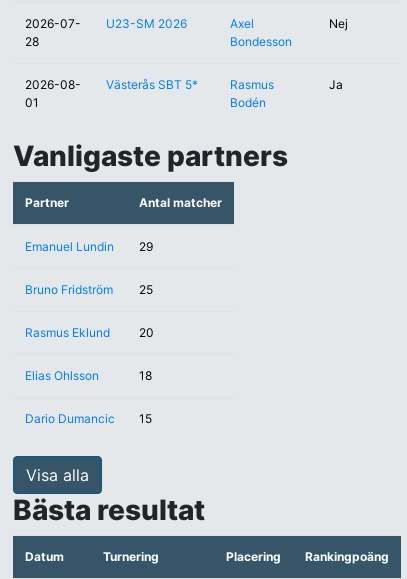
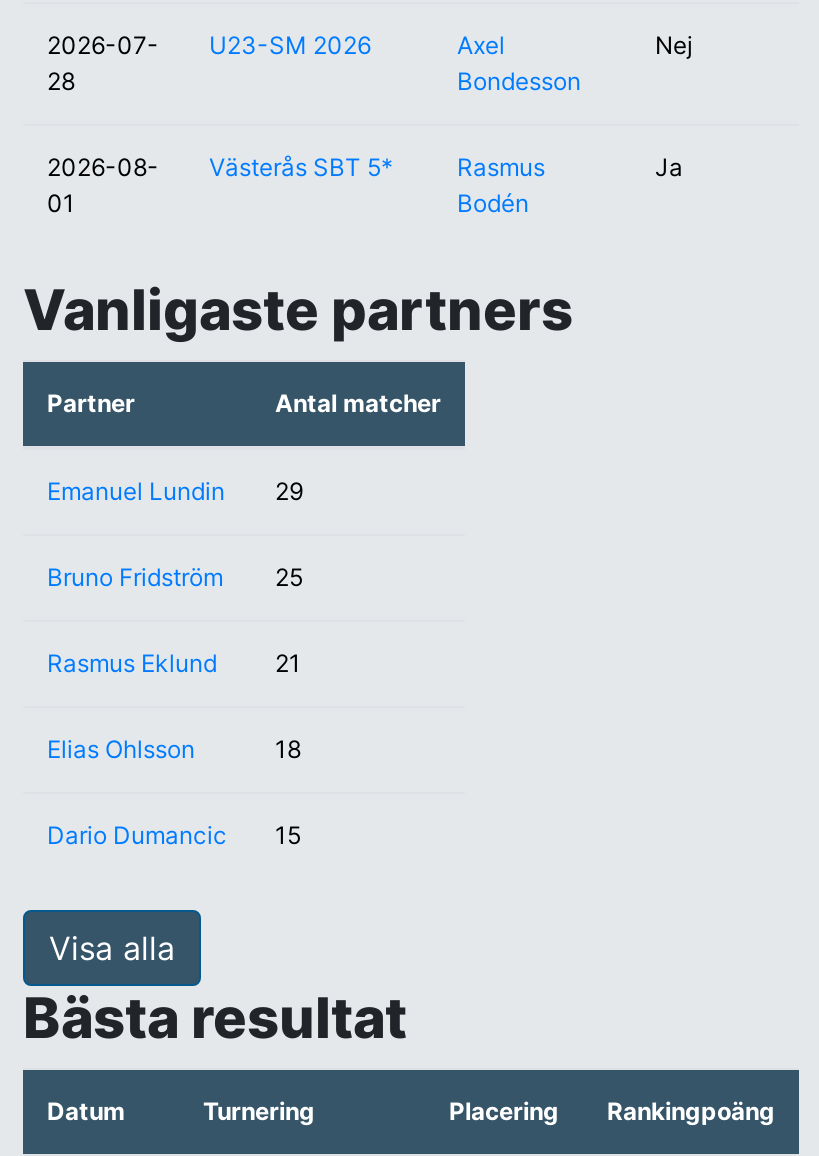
[25,325,154,340] Rasmus Eklund 20 -> [47,647,301,677] Rasmus Eklund 21

